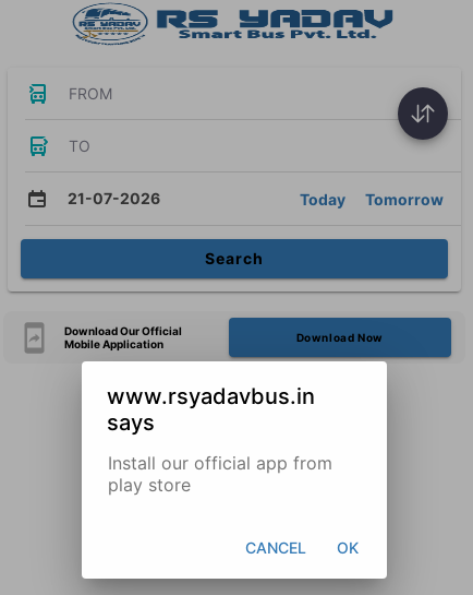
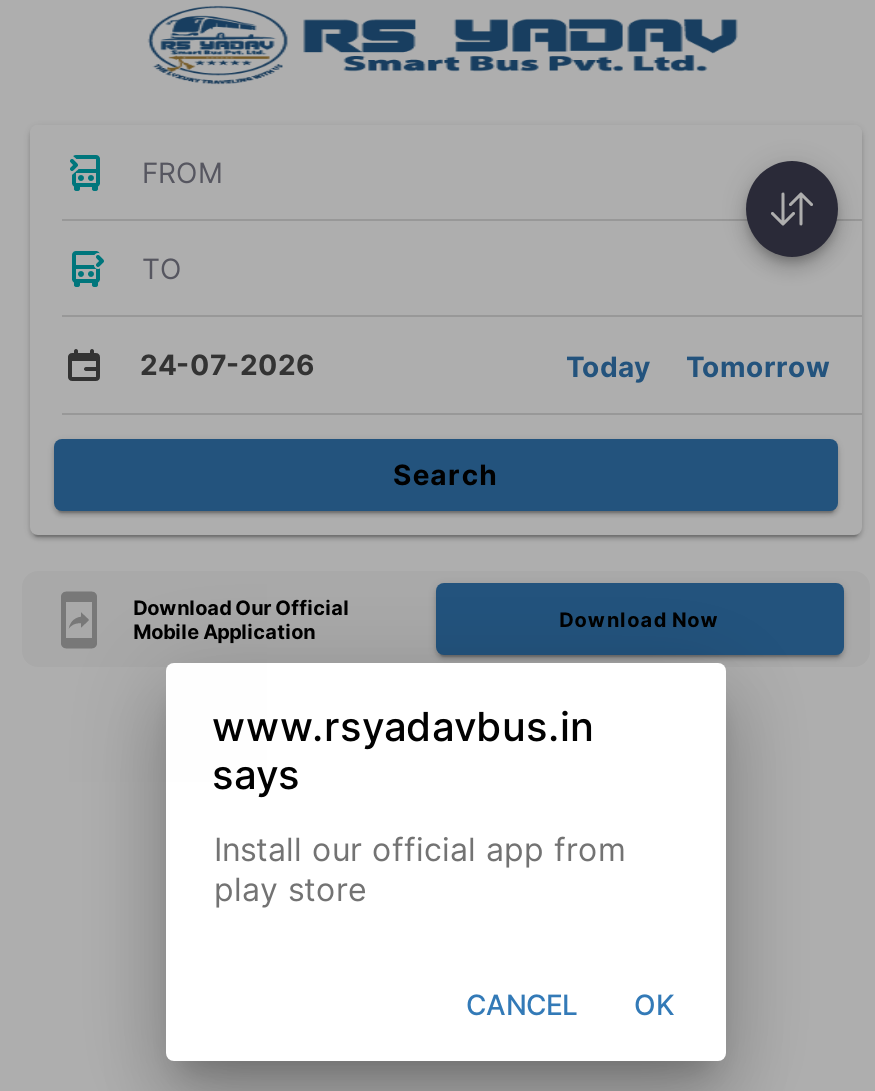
[68,189,160,207] 21-07-2026 -> [140,347,314,381] 24-07-2026

